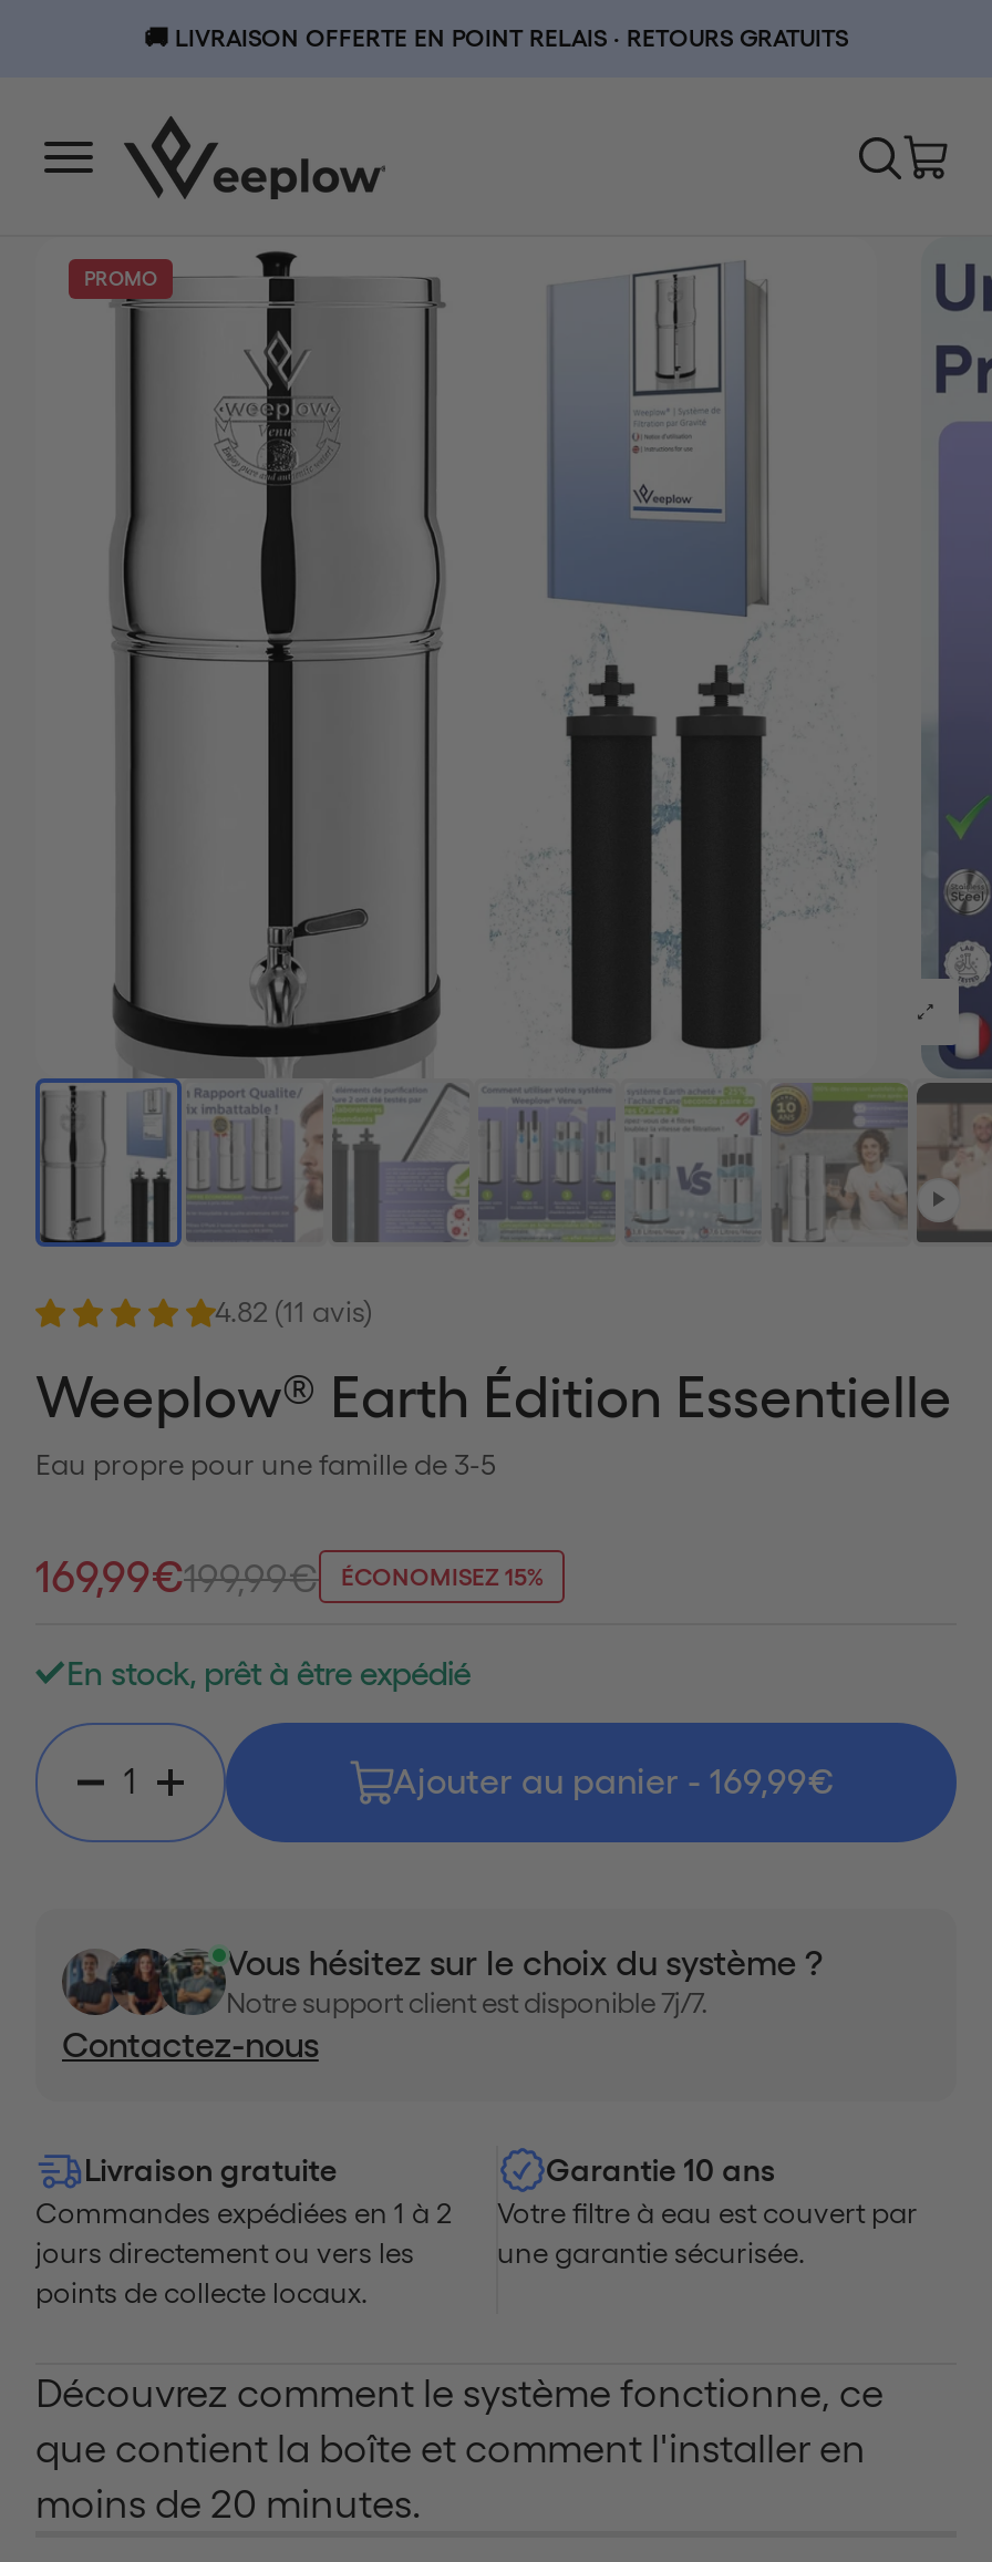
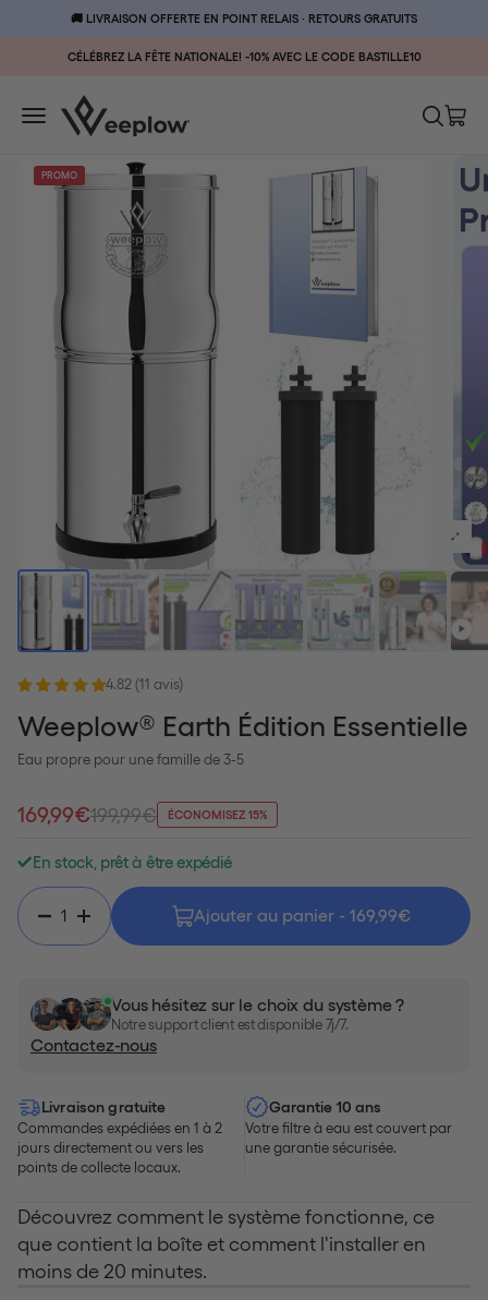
none -> [67,49,421,64] CÉLÉBREZ LA FÊTE NATIONALE! -10% AVEC LE CODE BASTILLE10

